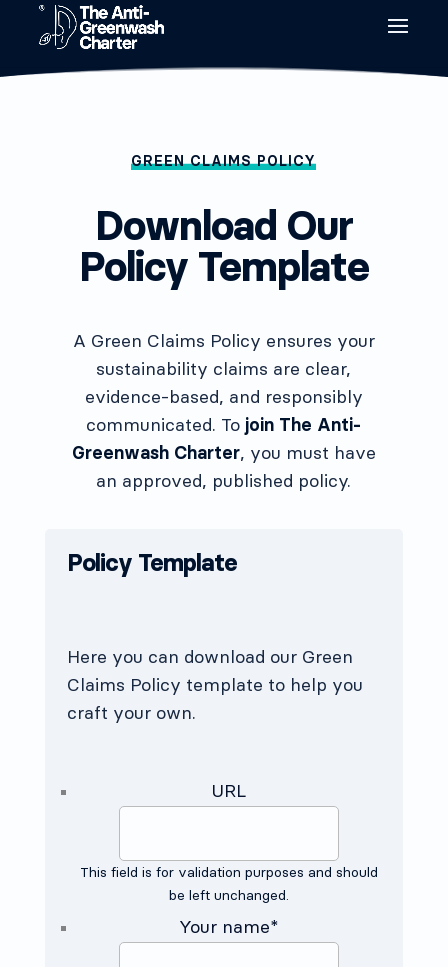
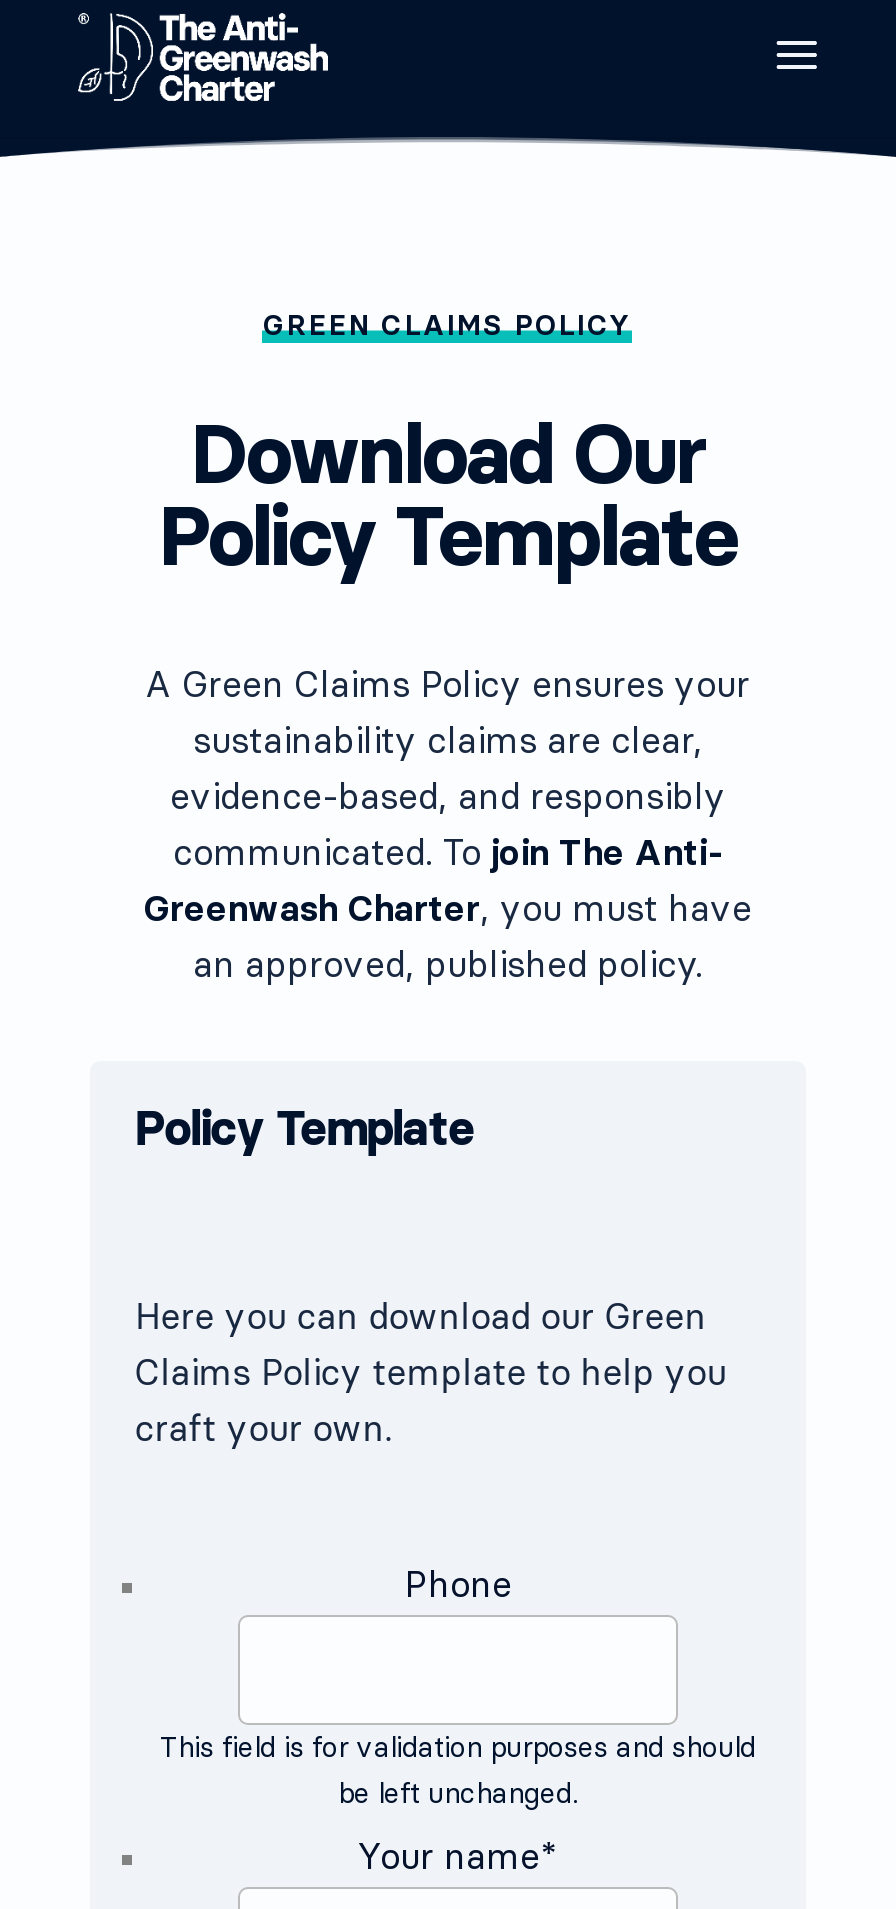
[211,779,246,802] URL -> [404,1561,512,1607] Phone

